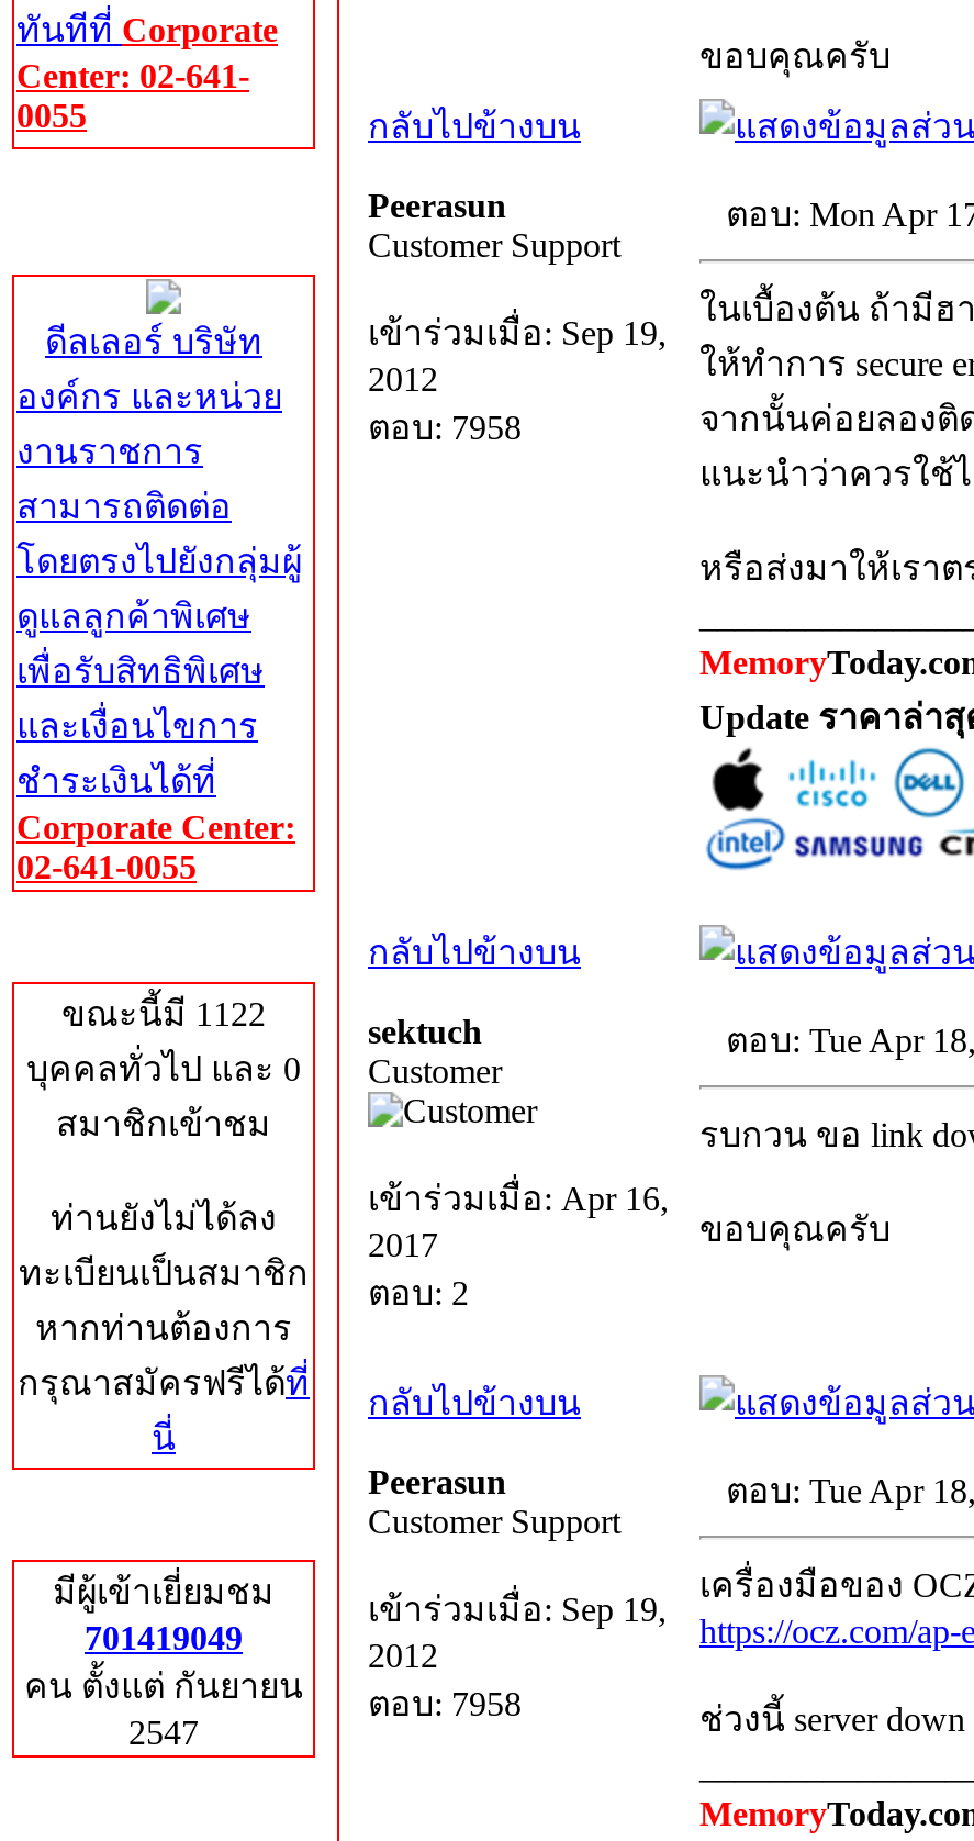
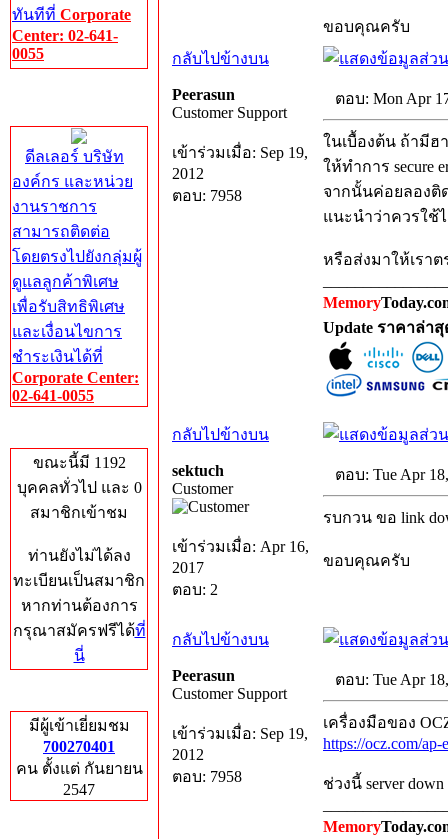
[61,995,266,1033] ขณะนี้มี 1122 -> [32,454,125,471] ขณะนี้มี 1192
[85,1619,243,1656] 701419049 -> [43,738,115,755] 700270401

